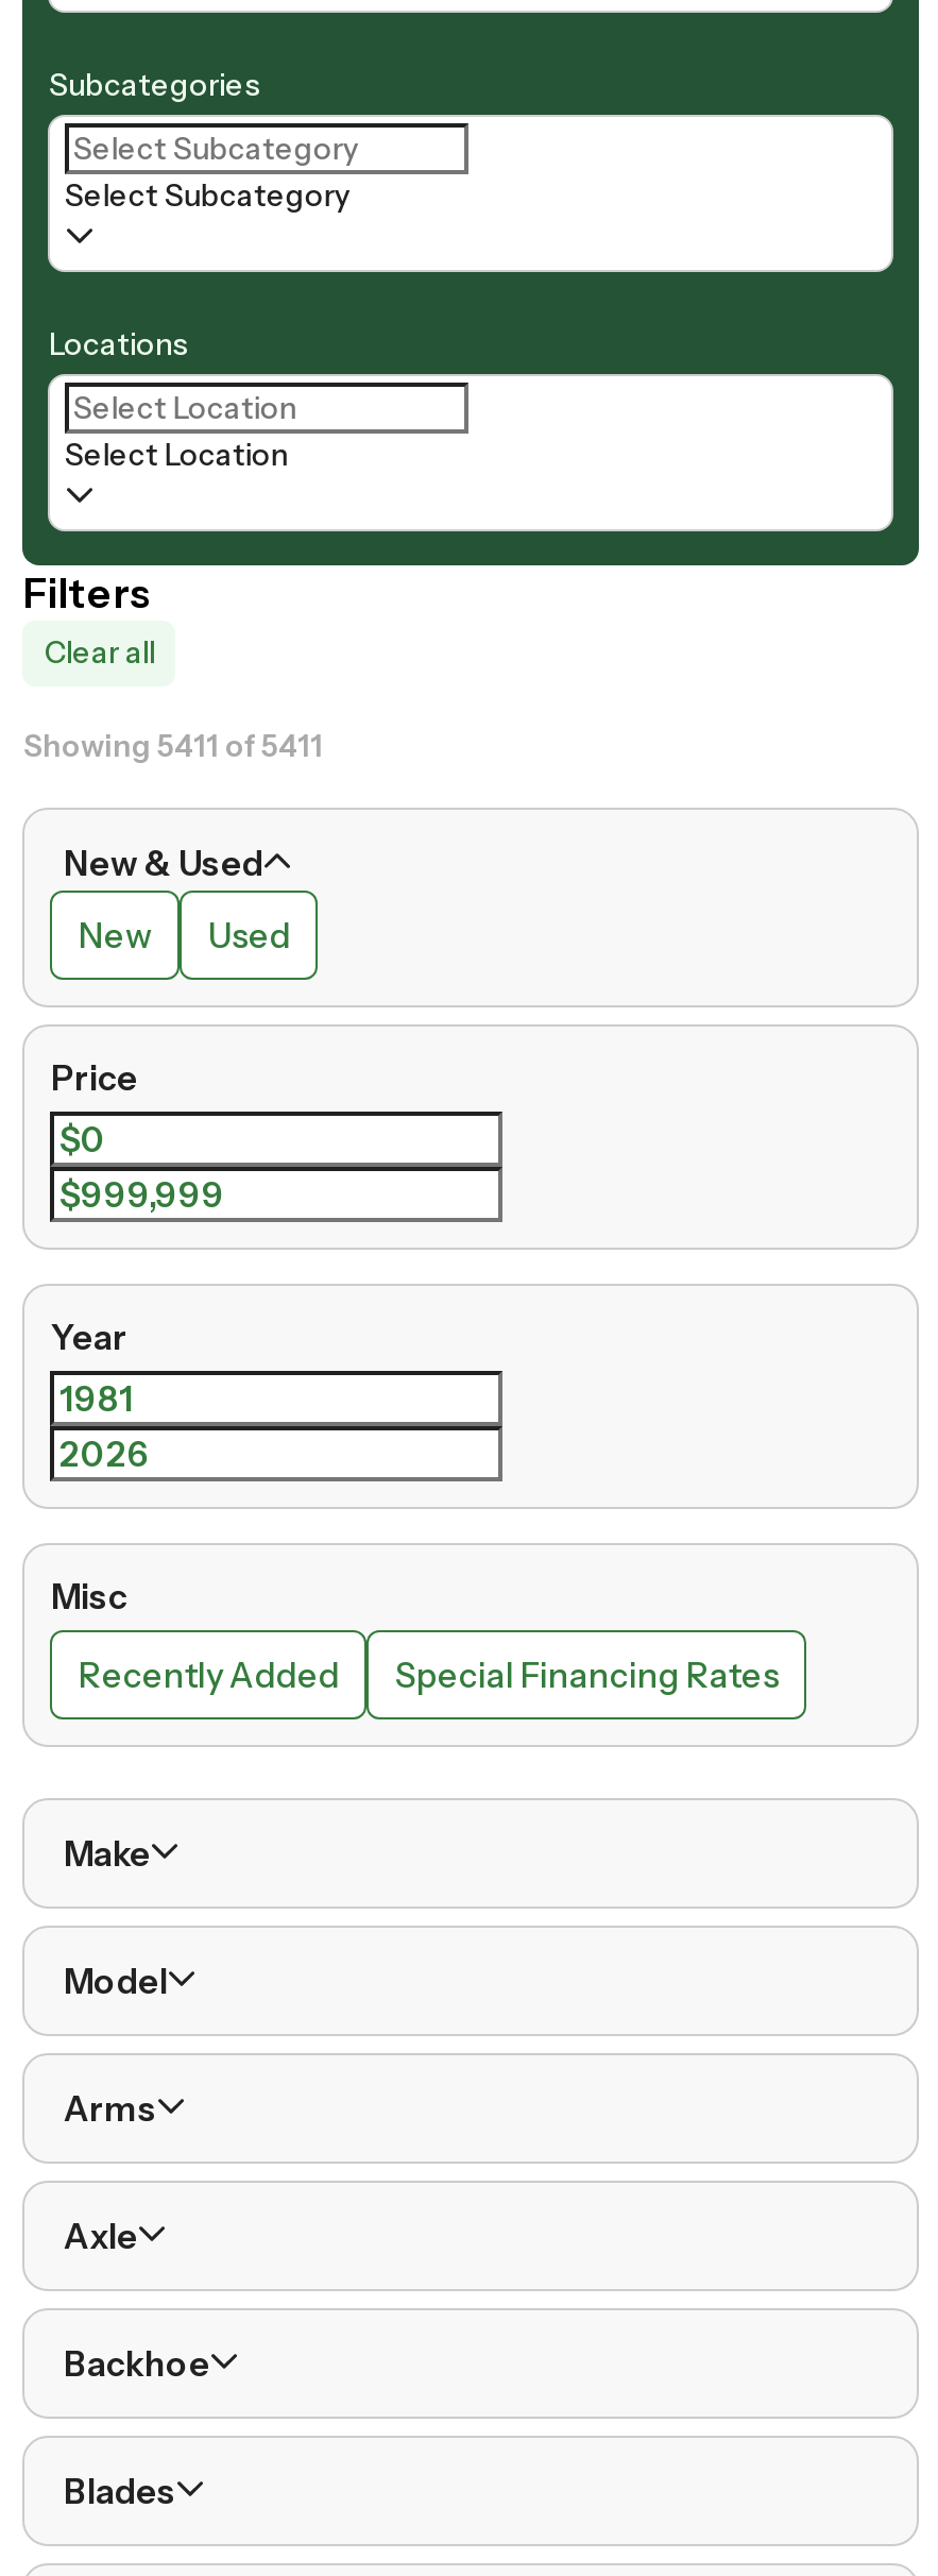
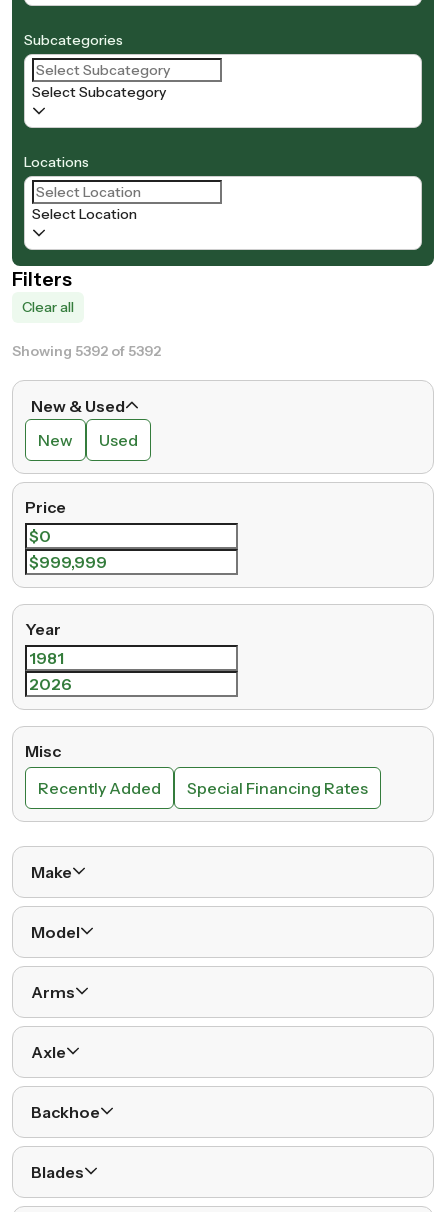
[23,728,323,766] Showing 5411 of 5411 -> [12,342,161,360] Showing 5392 of 5392

